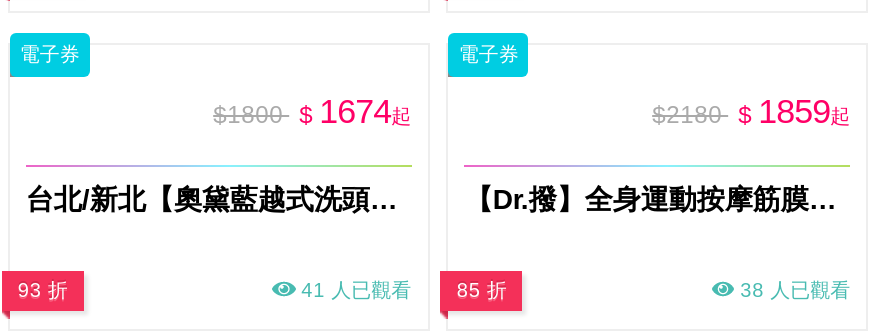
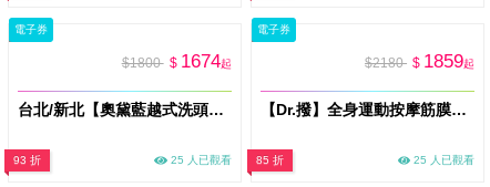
[295,279,411,301] 41 人已觀看 -> [167,154,231,166] 25 人已觀看
[734,279,850,301] 38 人已觀看 -> [410,154,475,166] 25 人已觀看

